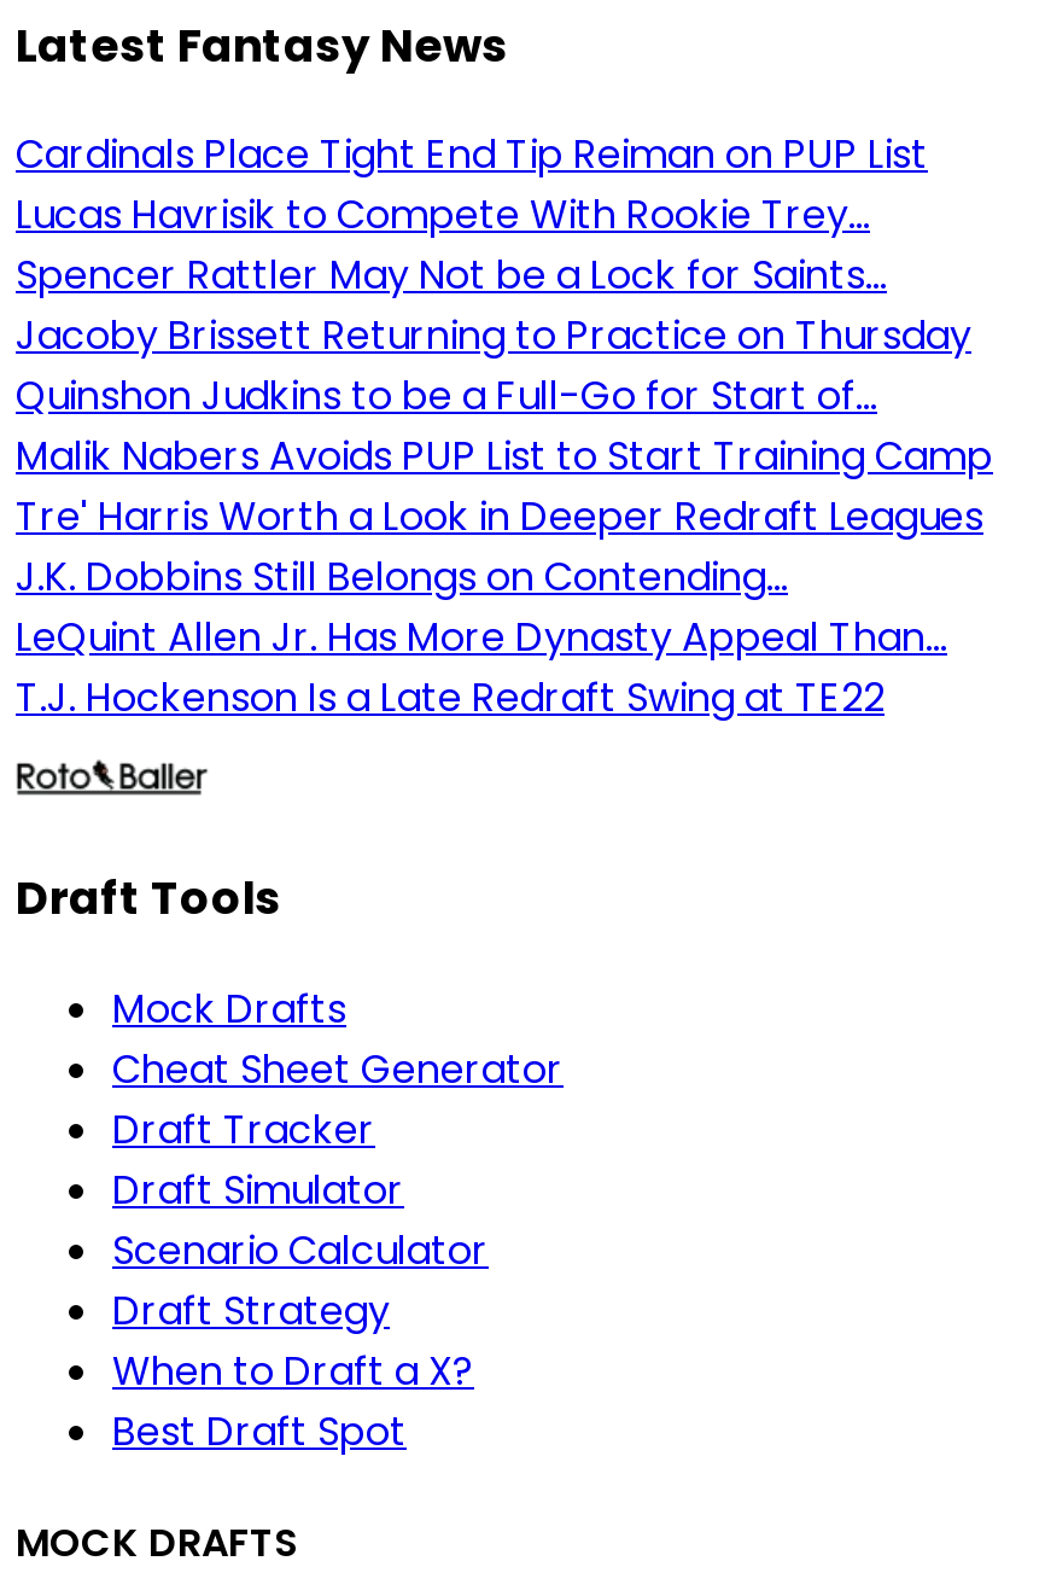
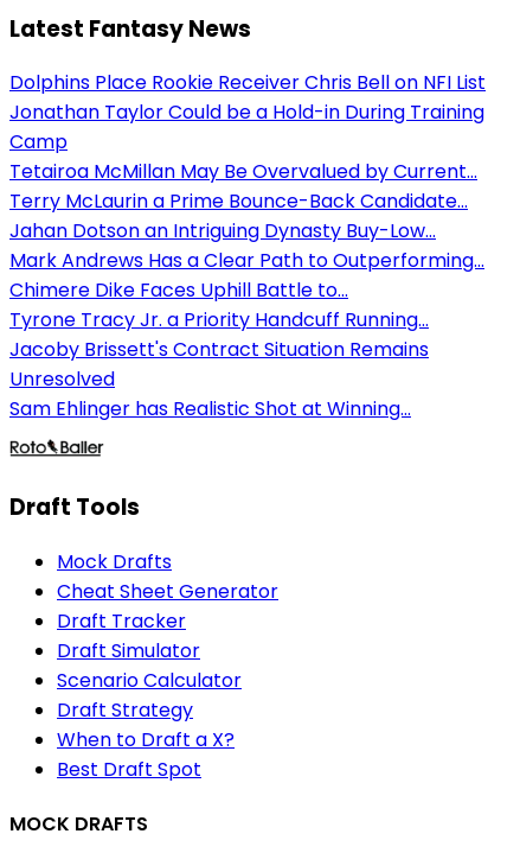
[16,127,993,726] Cardinals Place Tight End Tip Reiman on PUP List | Lucas Havrisik to Compete With Rookie Trey... | Spencer Rattler May Not be a Lock for Saints... | Jacoby Brissett Returning to Practice on Thursday | Quinshon Judkins to be a Full-Go for Start of... | Malik Nabers Avoids PUP List to Start Training Camp | Tre' Harris Worth a Look in Deeper Redraft Leagues | J.K. Dobbins Still Belongs on Contending... | LeQuint Allen Jr. Has More Dynasty Appeal Than... | T.J. Hockenson Is a Late Redraft Swing at TE22 -> [9,69,486,423] Dolphins Place Rookie Receiver Chris Bell on NFI List | Jonathan Taylor Could be a Hold-in During Training | Camp | Tetairoa McMillan May Be Overvalued by Current... | Terry McLaurin a Prime Bounce-Back Candidate... | Jahan Dotson an Intriguing Dynasty Buy-Low... | Mark Andrews Has a Clear Path to Outperforming... | Chimere Dike Faces Uphill Battle to... | Tyrone Tracy Jr. a Priority Handcuff Running... | Jacoby Brissett's Contract Situation Remains | Unresolved | Sam Ehlinger has Realistic Shot at Winning...

